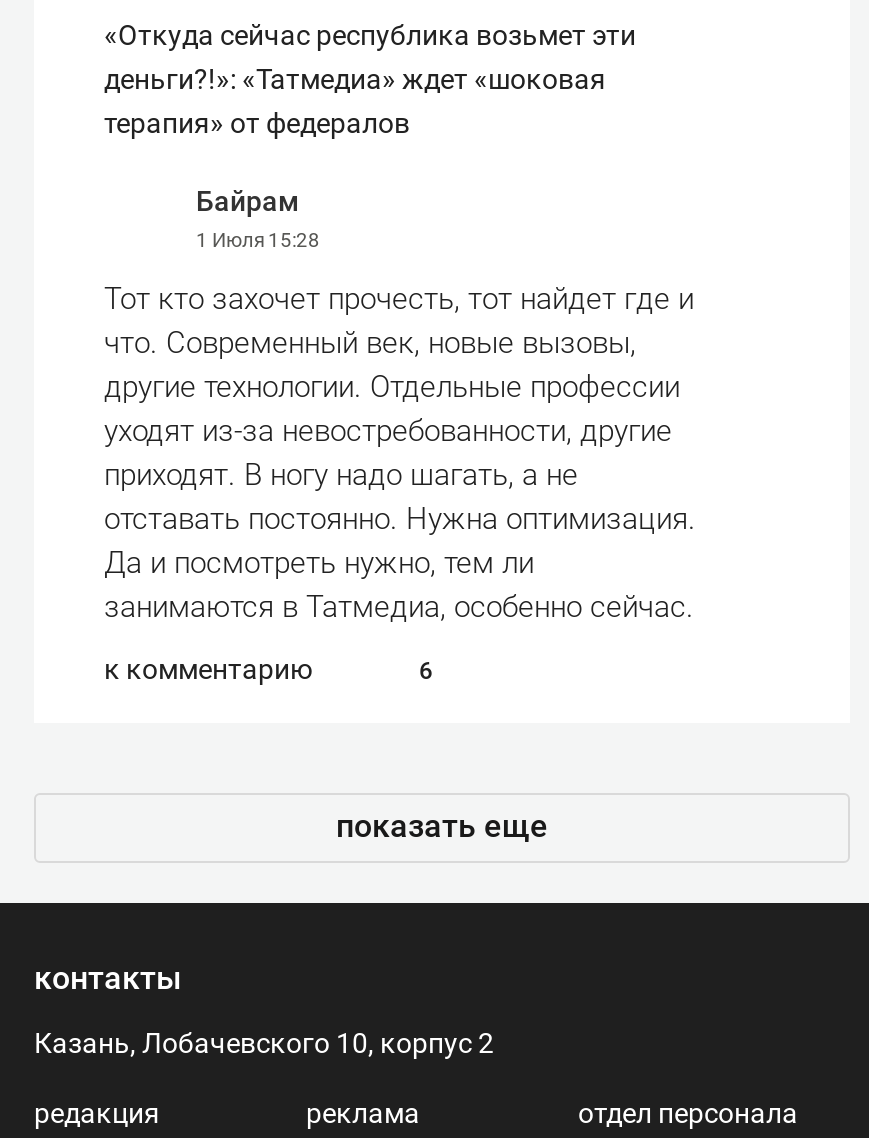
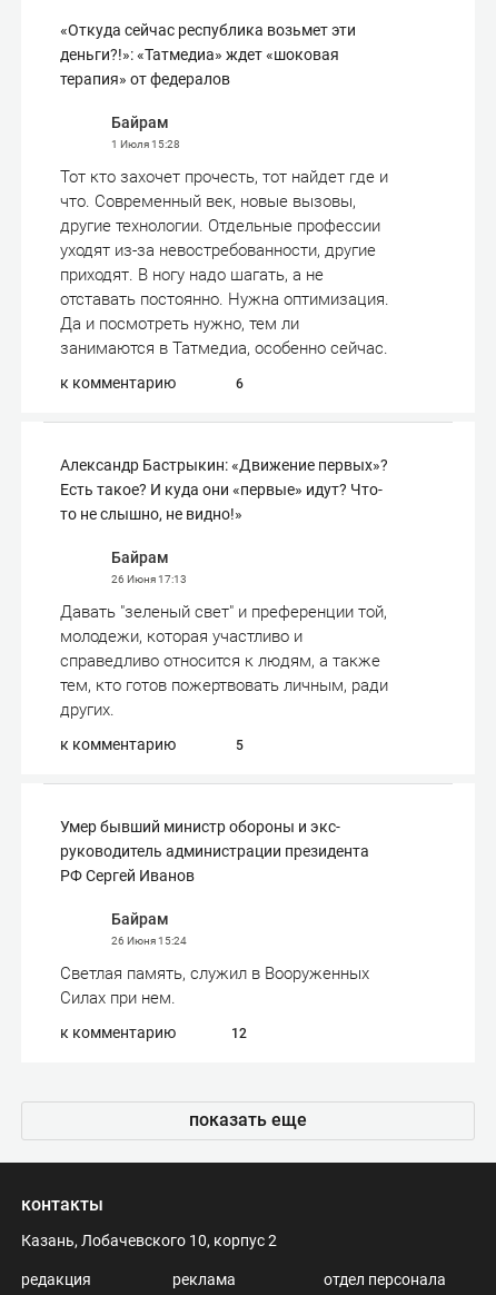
none -> [60,456,388,754] Александр Бастрыкин: «Движение первых»? | Есть такое? И куда они «первые» идут? Что- | то не слышно, не видно!» | Байрам | 26 Июня 17:13 | Давать "зеленый свет" и преференции той, | молодежи, которая участливо и | справедливо относится к людям, а также | тем, кто готов пожертвовать личным, ради | других. | к комментарию | 5
none -> [60,818,369,1042] Умер бывший министр обороны и экс- | руководитель администрации президента | РФ Сергей Иванов | Байрам | 26 Июня 15:24 | Светлая память, служил в Вооруженных | Силах при нем. | к комментарию | 12

